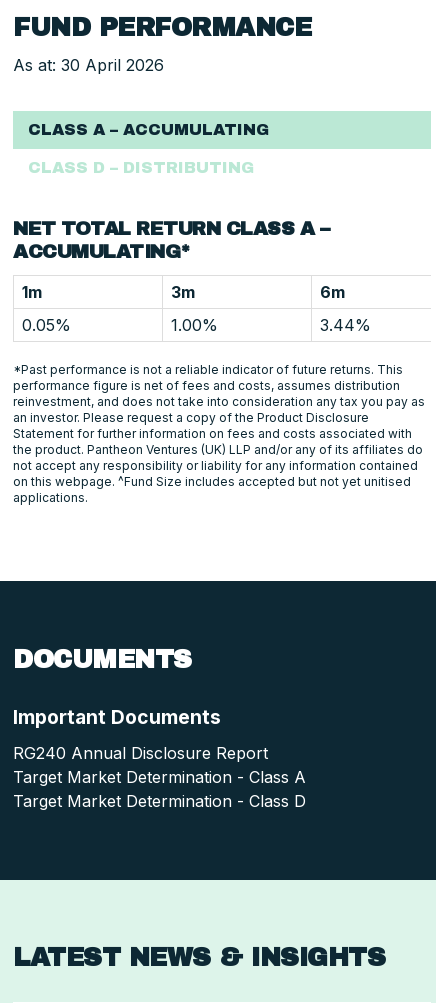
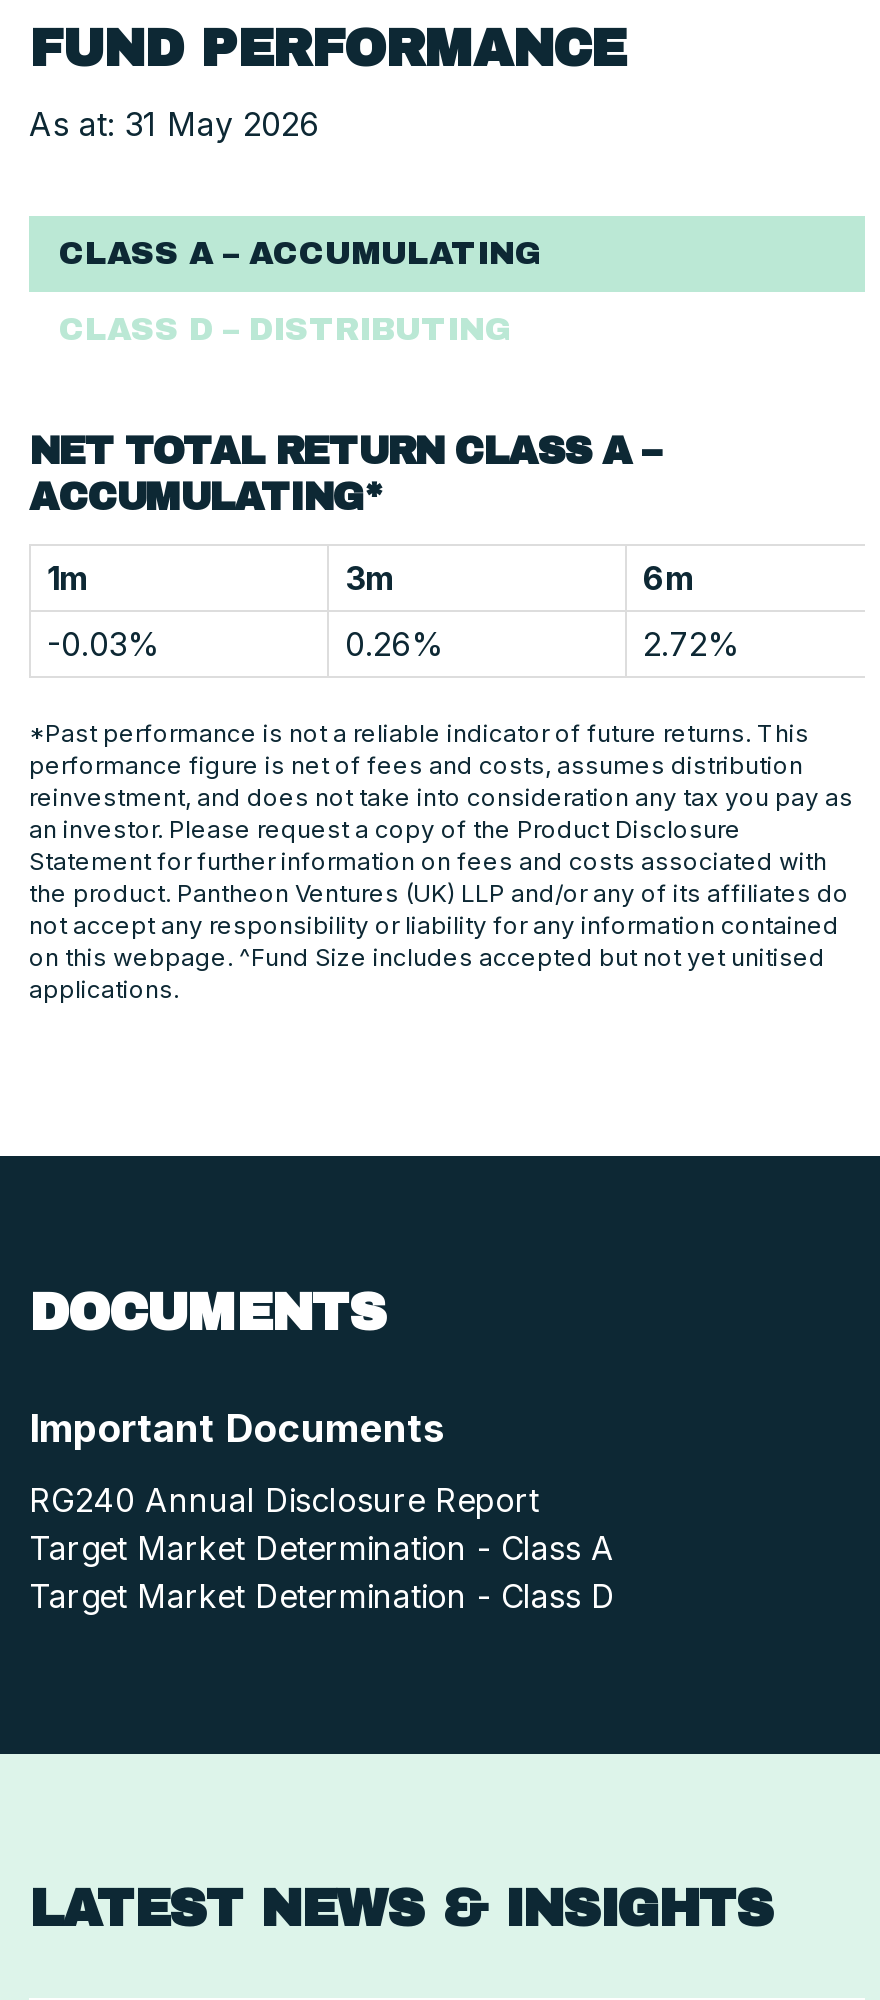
[13,55,164,75] As at: 30 April 2026 -> [29,103,319,143] As at: 31 May 2026
[22,315,71,335] 0.05% -> [47,625,159,665] -0.03%
[171,315,218,335] 1.00% -> [345,625,443,665] 0.26%
[320,315,371,335] 3.44% -> [643,625,739,665] 2.72%

